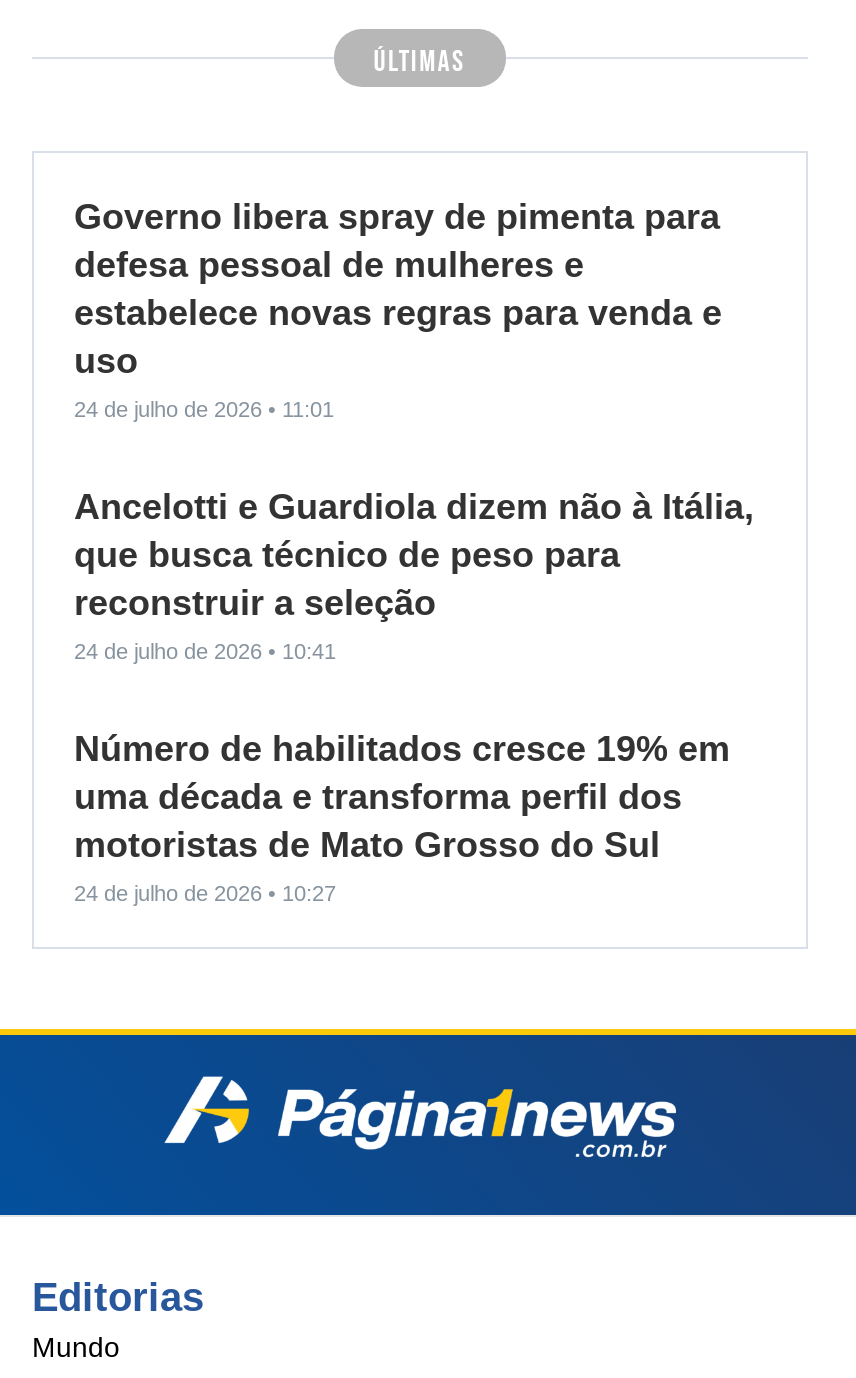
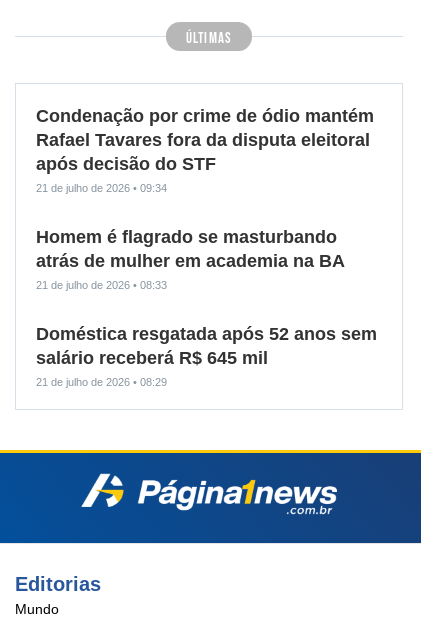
[74,197,722,421] Governo libera spray de pimenta para | defesa pessoal de mulheres e | estabelece novas regras para venda e | uso | 24 de julho de 2026 11:01 -> [36,106,374,194] Condenação por crime de ódio mantém | Rafael Tavares fora da disputa eleitoral | após decisão do STF | 21 de julho de 2026 09:34
[74,487,754,663] Ancelotti e Guardiola dizem não à Itália, | que busca técnico de peso para | reconstruir a seleção | 24 de julho de 2026 10:41 -> [36,227,345,291] Homem é flagrado se masturbando | atrás de mulher em academia na BA | 21 de julho de 2026 08:33
[74,729,730,905] Número de habilitados cresce 19% em | uma década e transforma perfil dos | motoristas de Mato Grosso do Sul | 24 de julho de 2026 10:27 -> [36,324,377,388] Doméstica resgatada após 52 anos sem | salário receberá R$ 645 mil | 21 de julho de 2026 08:29

